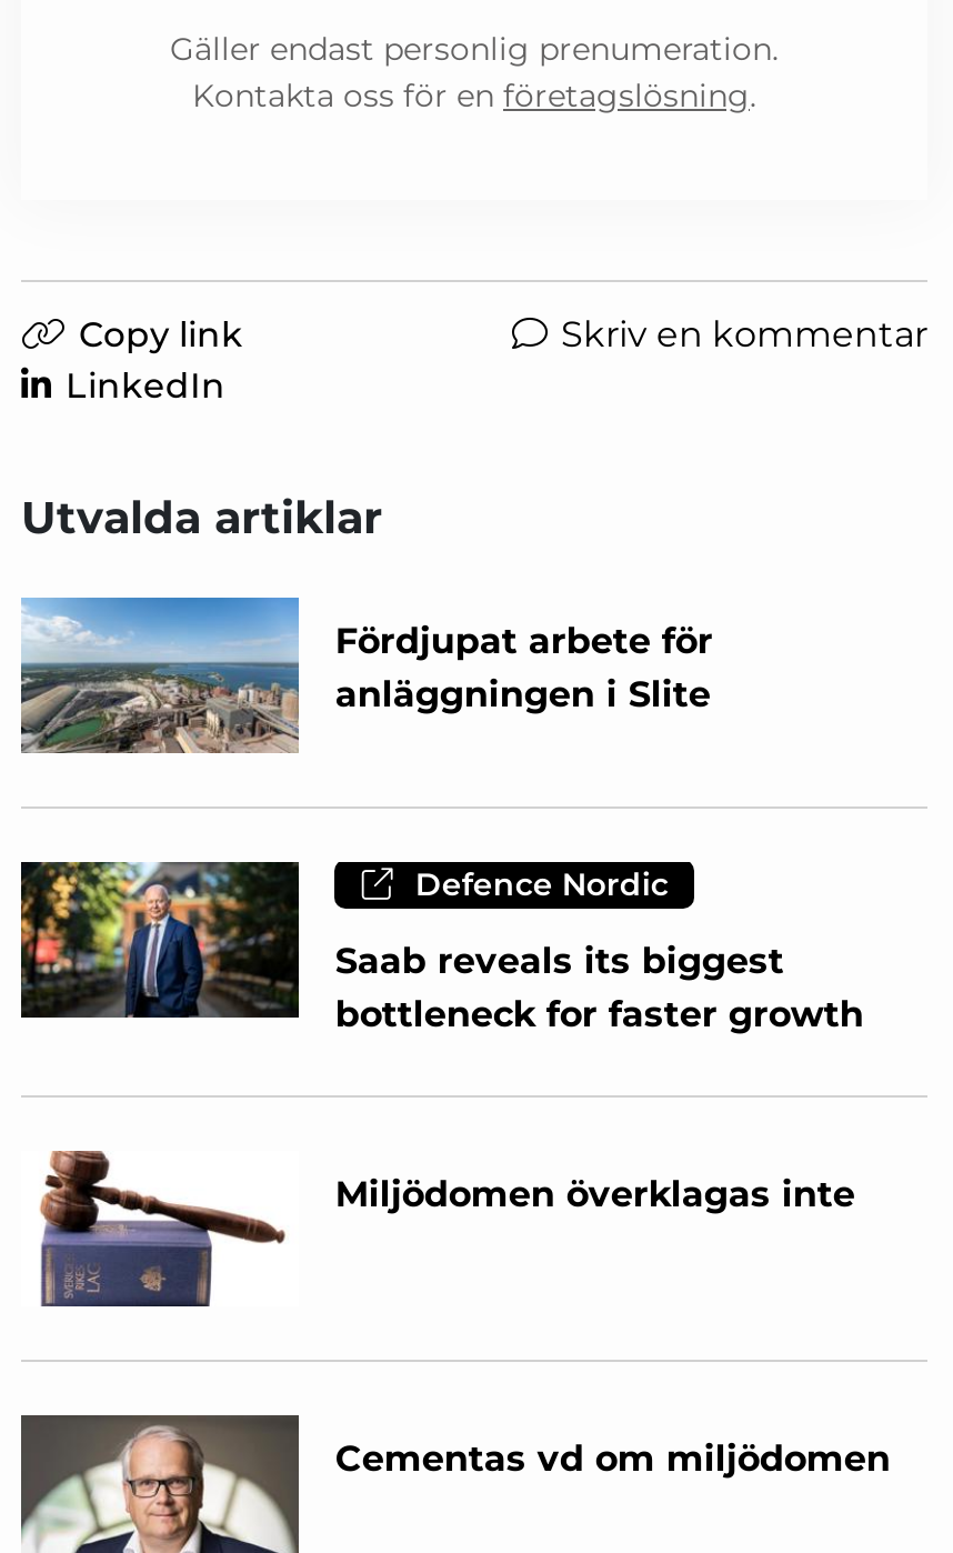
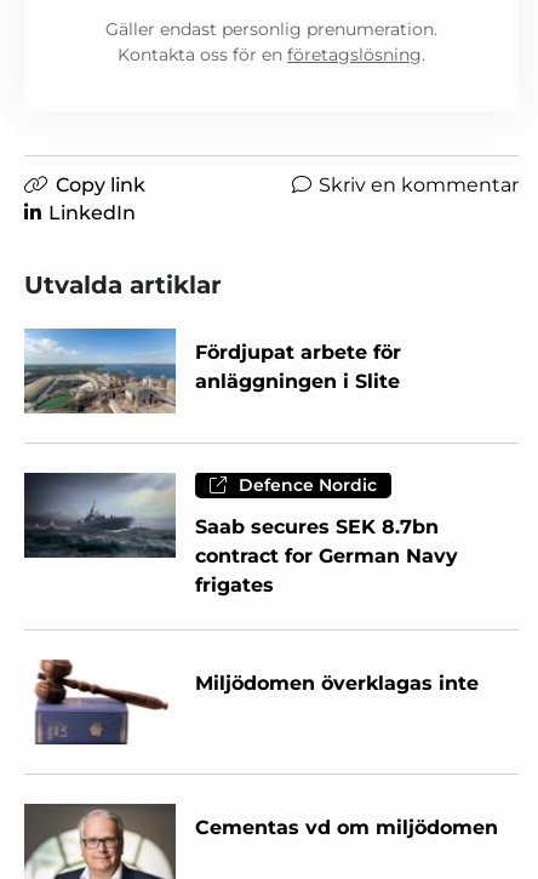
[19,860,864,1036] [image] | Saab reveals its biggest | bottleneck for faster growth -> [24,472,458,597] [image] | Saab secures SEK 8.7bn | contract for German Navy | frigates

